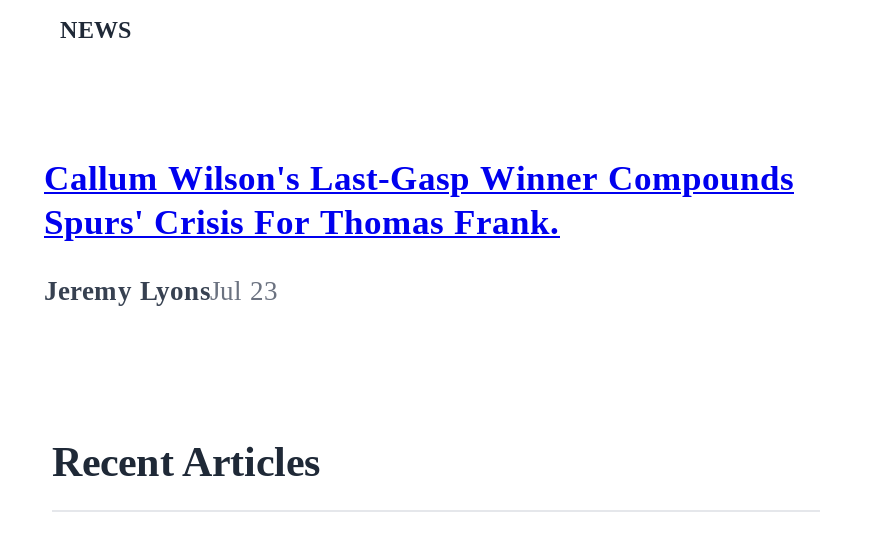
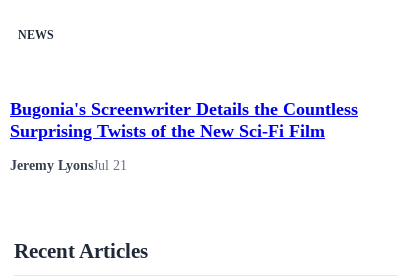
[44,158,794,242] Callum Wilson's Last-Gasp Winner Compounds | Spurs' Crisis For Thomas Frank. -> [10,99,358,141] Bugonia's Screenwriter Details the Countless | Surprising Twists of the New Sci-Fi Film
[44,276,278,306] Jeremy LyonsJul 23 -> [10,158,127,173] Jeremy LyonsJul 21

